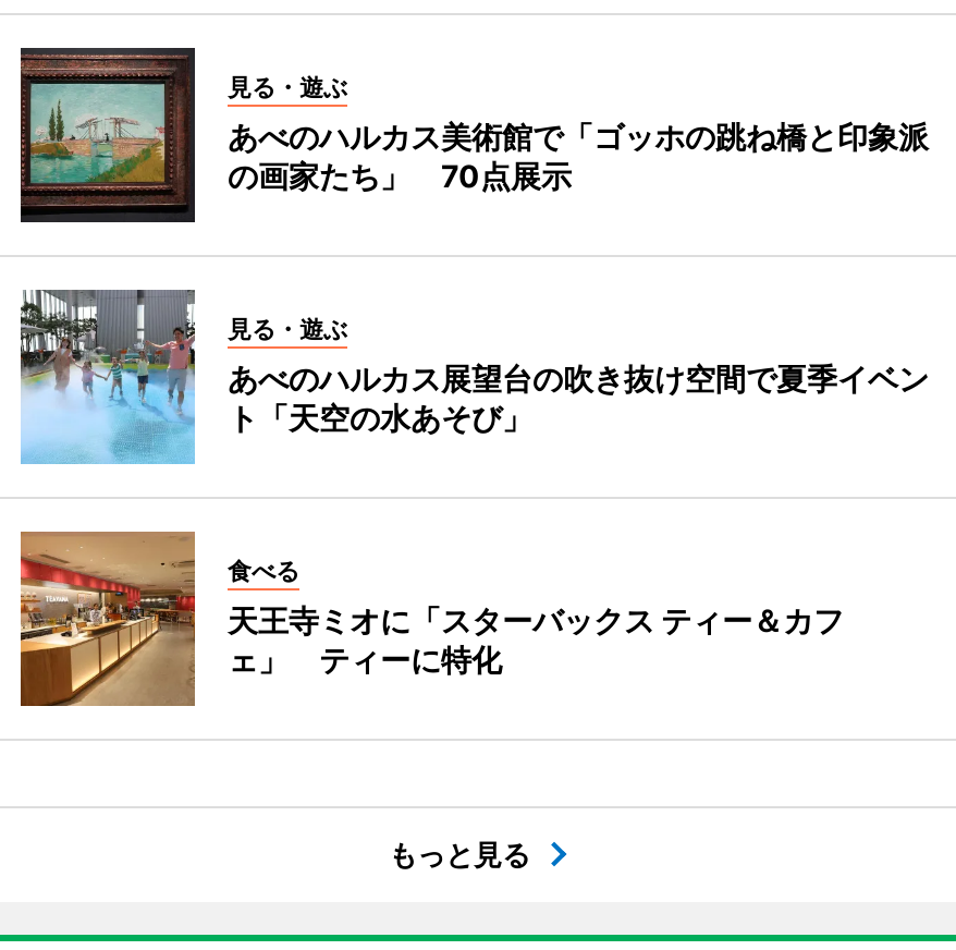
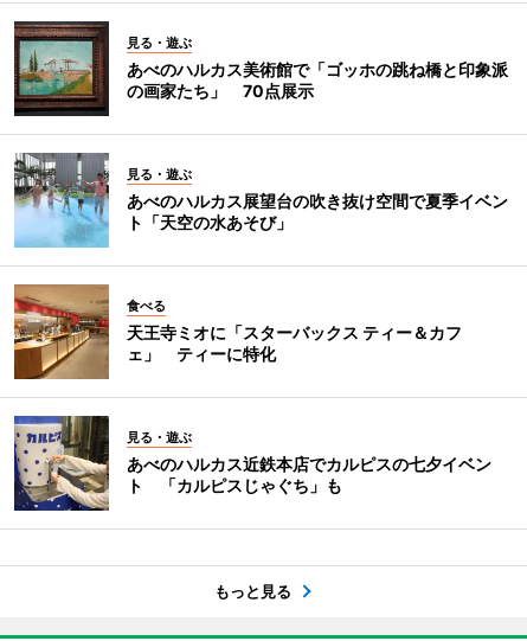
none -> [13,415,491,512] [image] | 見る・遊ぶ | あべのハルカス近鉄本店でカルピスの七夕イベン | ト 「カルピスじゃぐち」も

